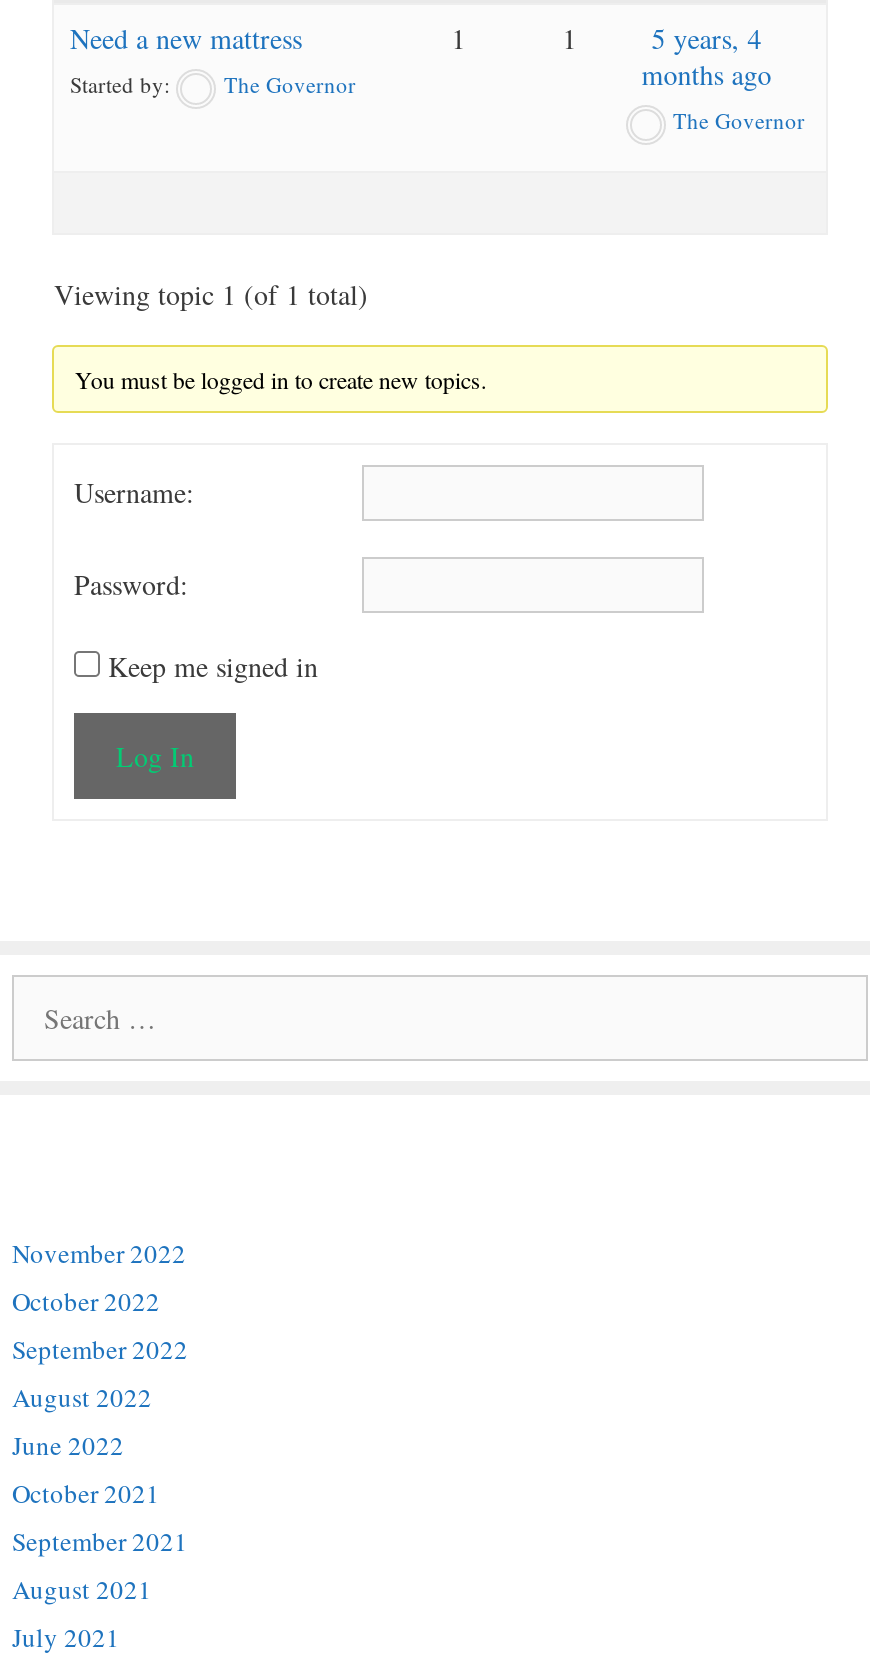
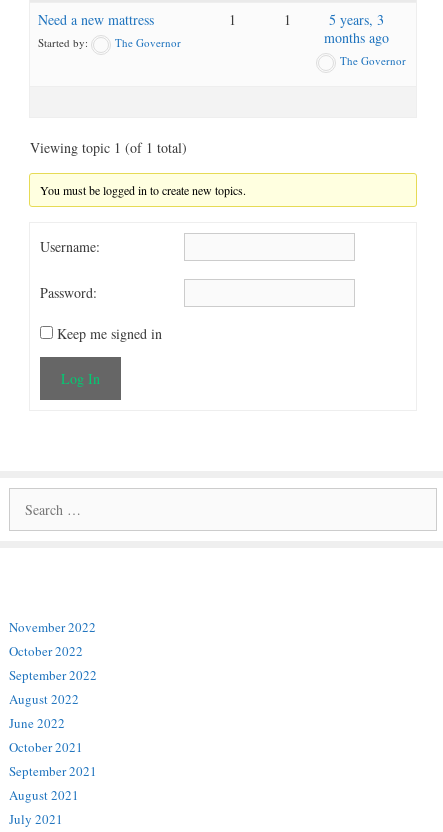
[562,20,761,58] 1 5 years, 4 -> [284,10,384,29] 1 5 years, 3

